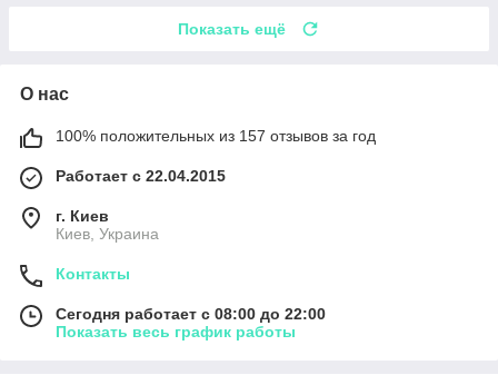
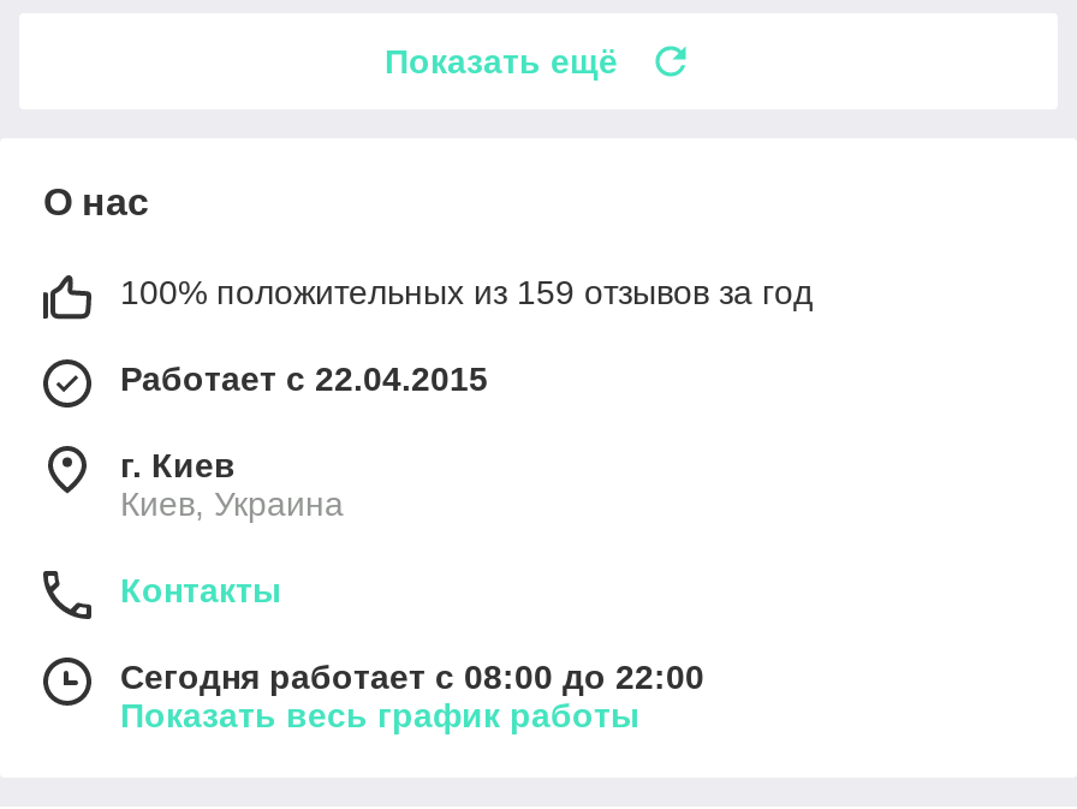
[56,127,376,144] 100% положительных из 157 отзывов за год -> [120,272,813,311] 100% положительных из 159 отзывов за год

